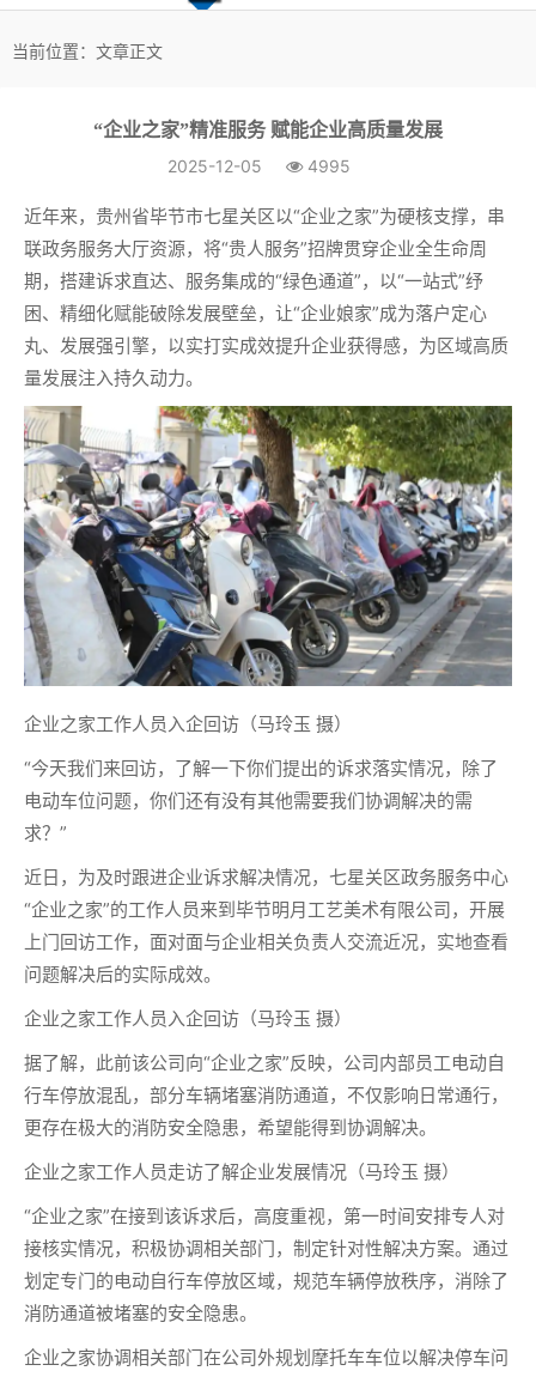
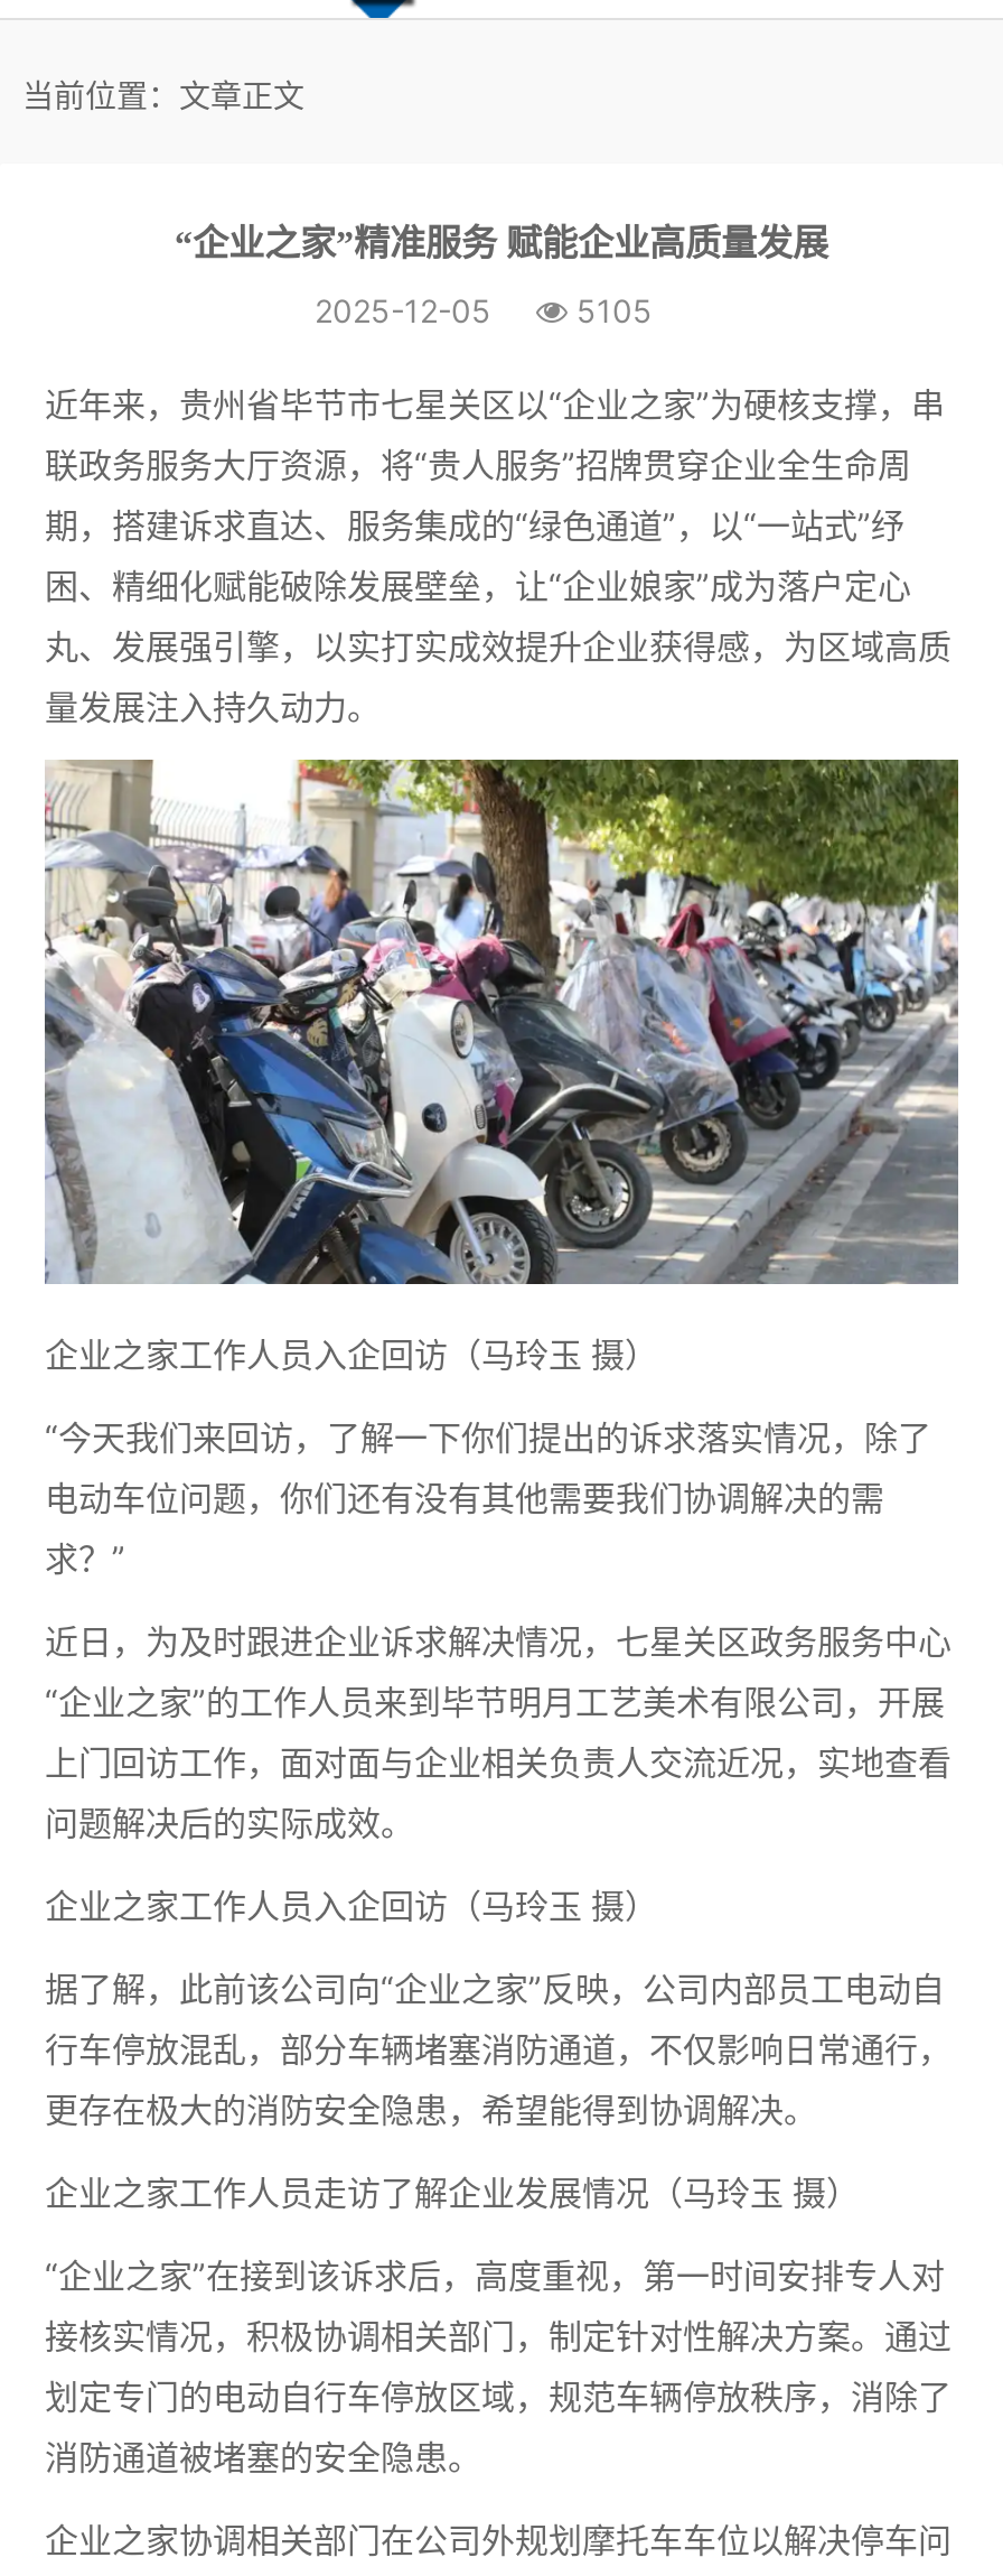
[307,156,350,176] 4995 -> [577,291,653,329] 5105

